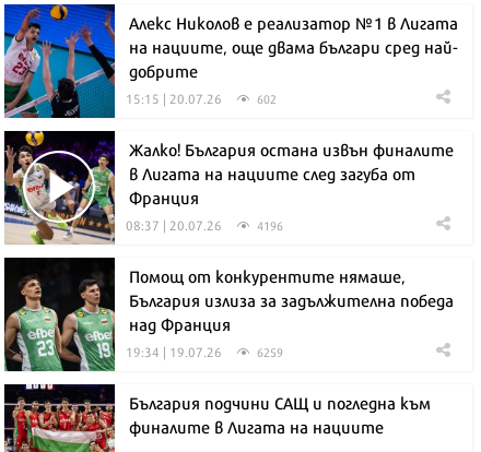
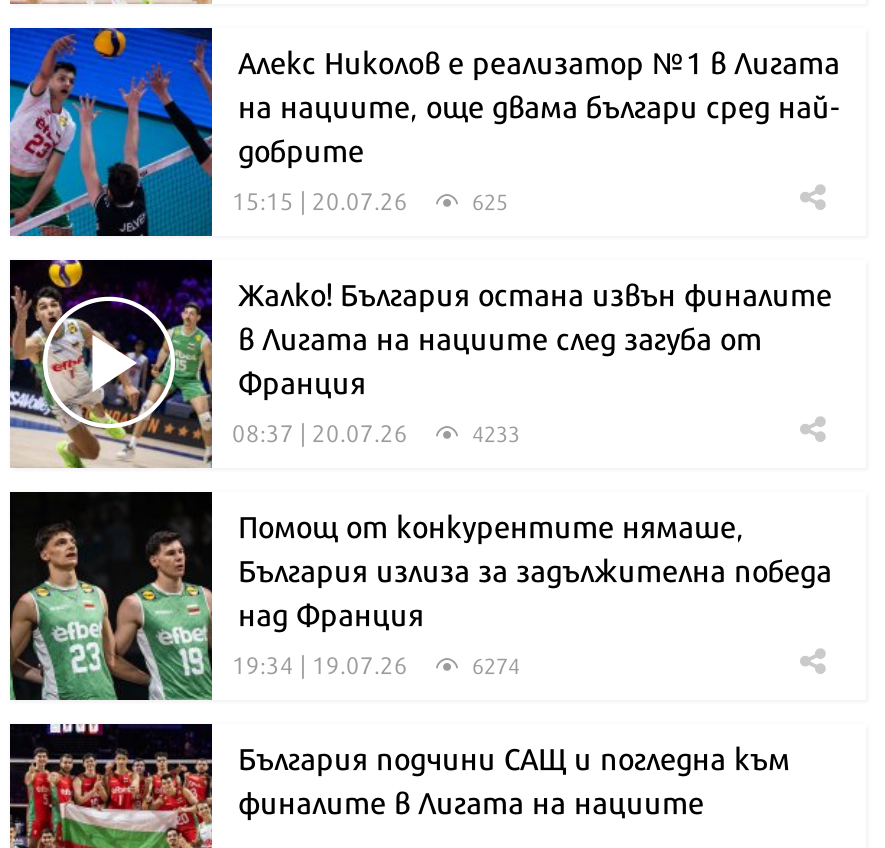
[257,89,277,107] 602 -> [472,183,508,215] 625
[257,216,283,233] 4196 -> [472,415,520,447] 4233
[257,342,283,360] 6259 -> [472,647,520,679] 6274

